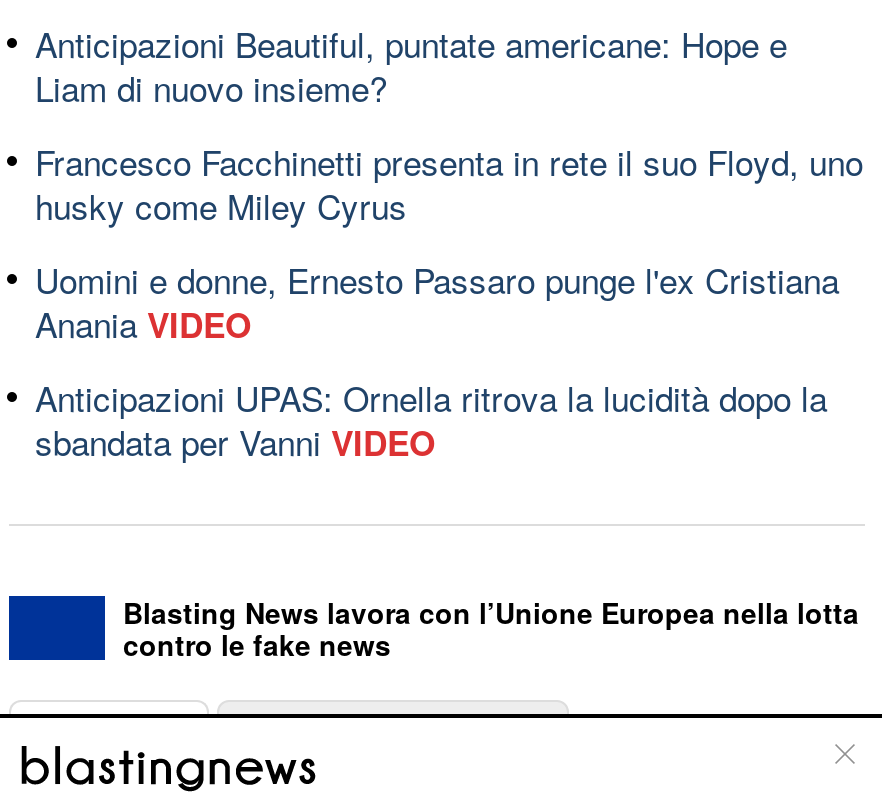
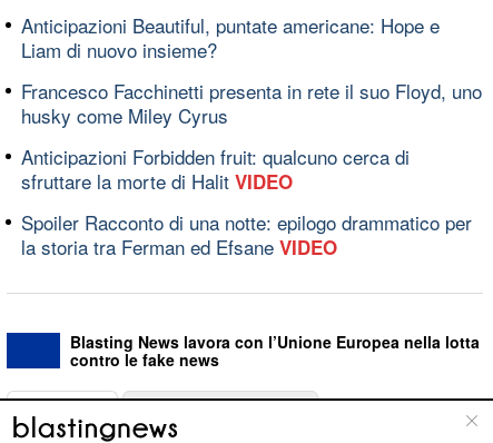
[35,253,839,347] Uomini e donne, Ernesto Passaro punge l'ex Cristiana | Anania VIDEO -> [21,142,410,194] Anticipazioni Forbidden fruit: qualcuno cerca di | sfruttare la morte di Halit VIDEO
[35,371,827,465] Anticipazioni UPAS: Ornella ritrova la lucidità dopo la | sbandata per Vanni VIDEO -> [21,208,472,260] Spoiler Racconto di una notte: epilogo drammatico per | la storia tra Ferman ed Efsane VIDEO

